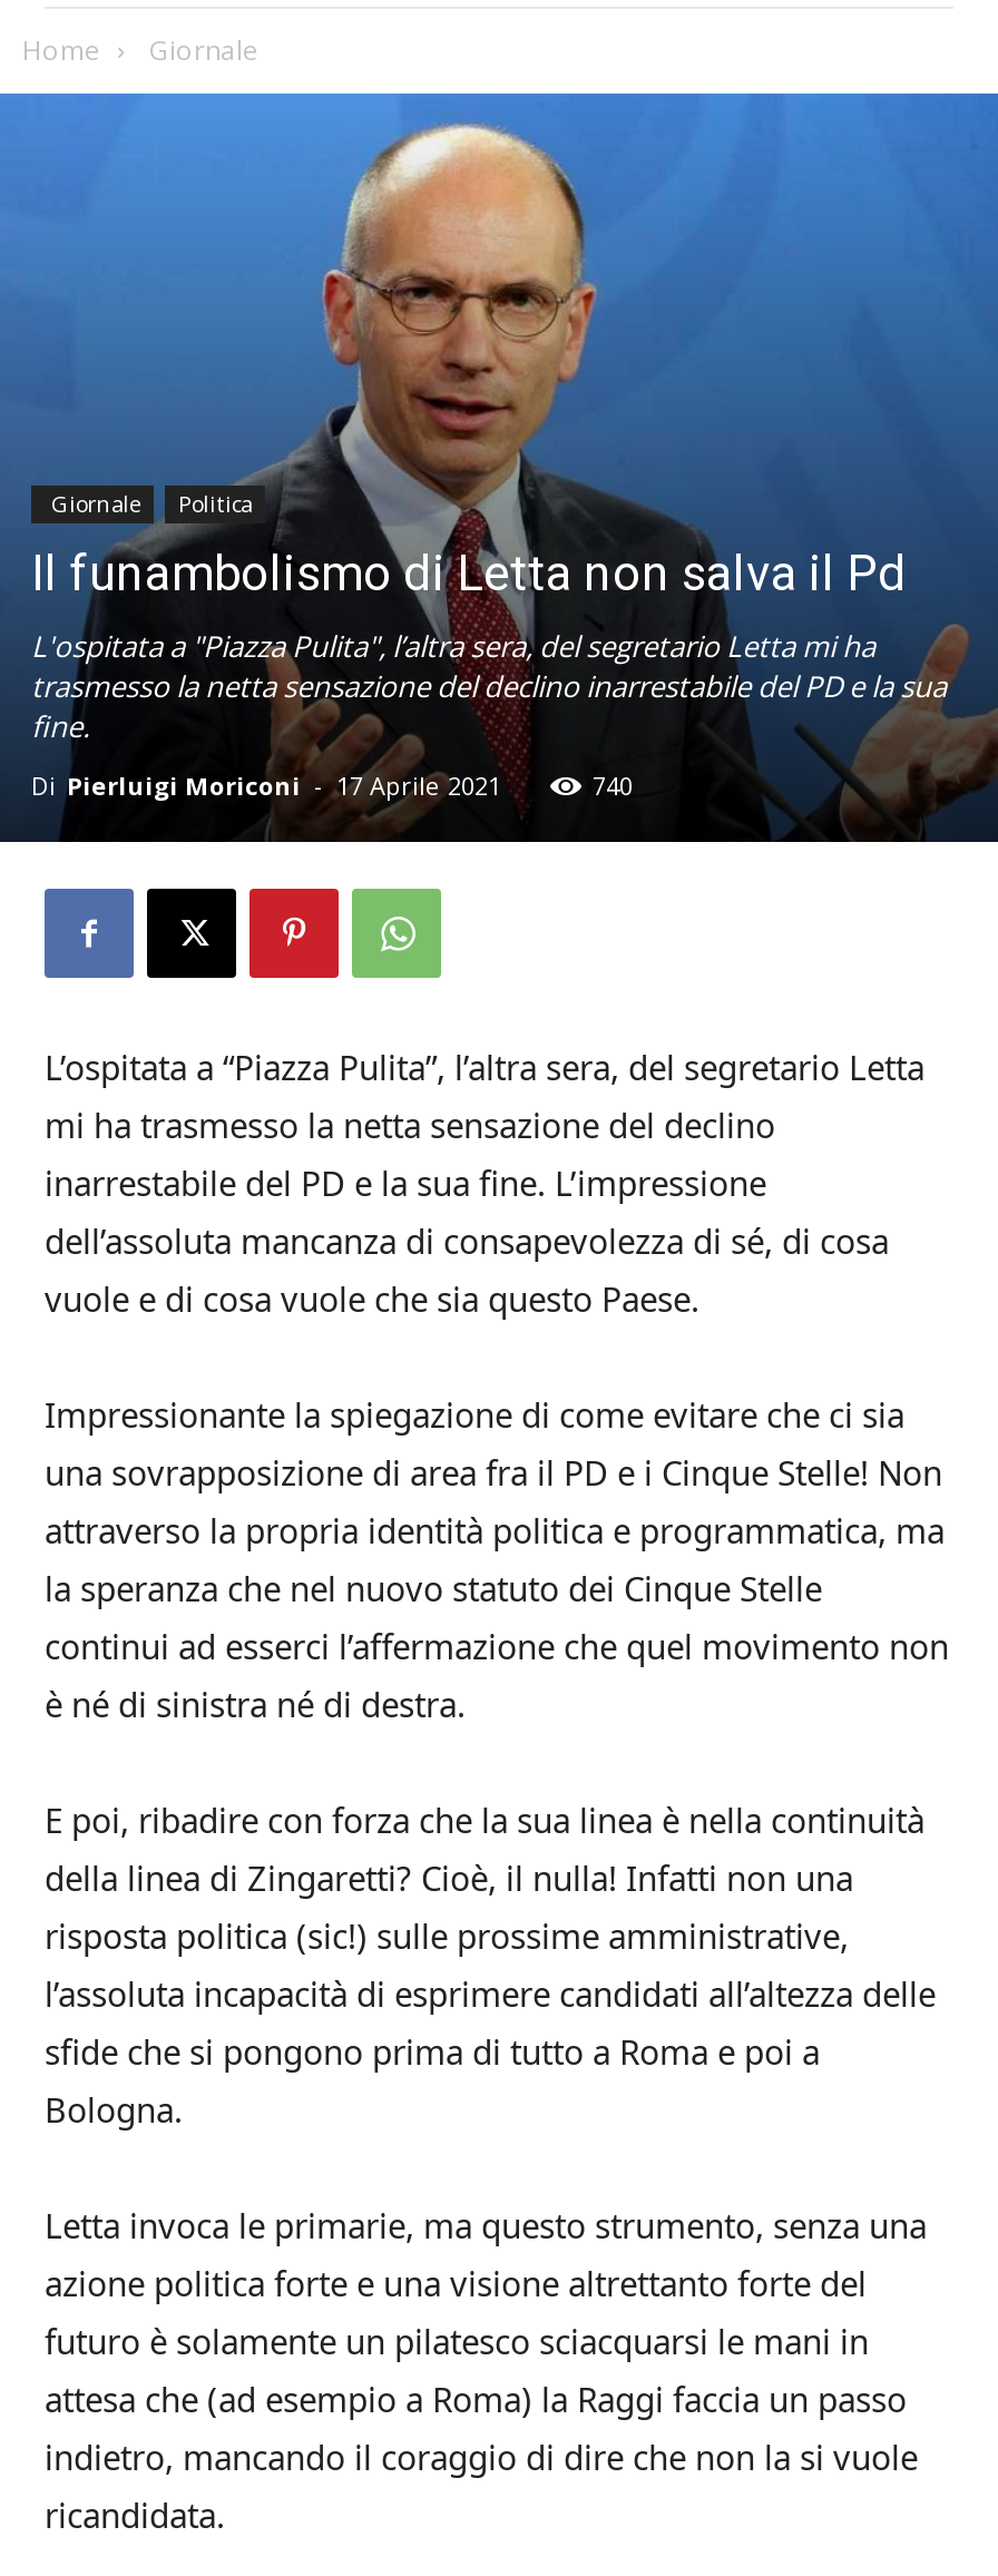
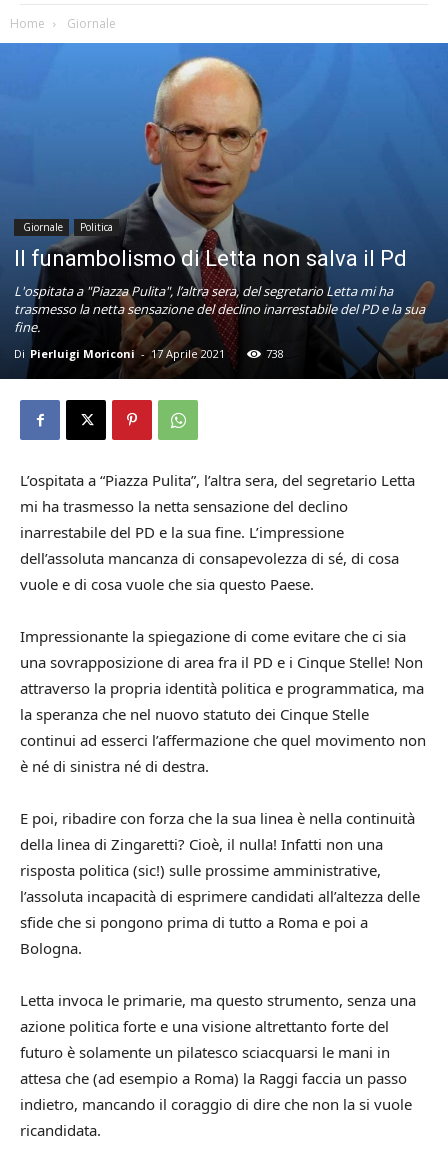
[593,769,633,802] 740 -> [266,346,284,361] 738

